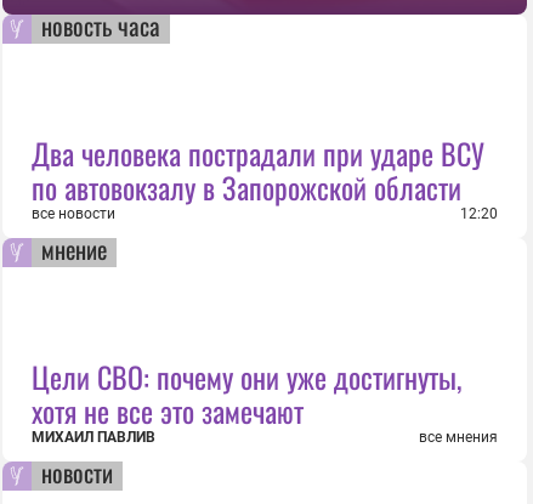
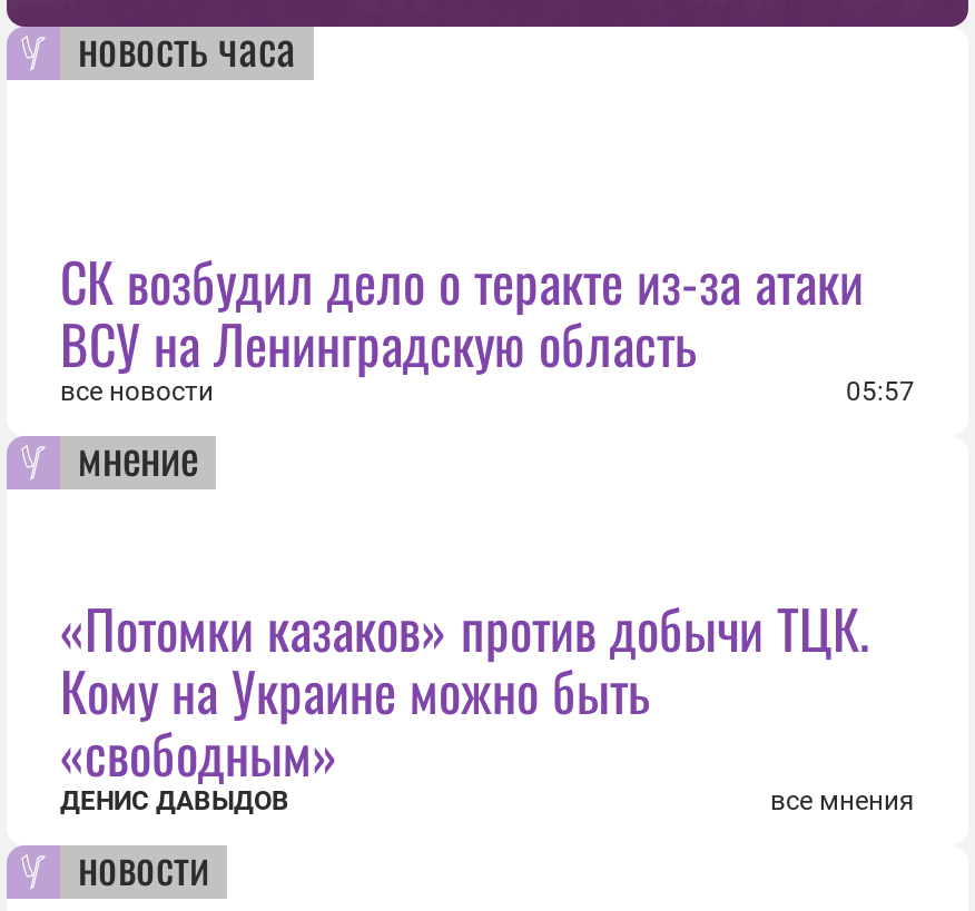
[32,131,484,208] Два человека пострадали при ударе ВСУ | по автовокзалу в Запорожской области -> [60,239,864,382] СК возбудил дело о теракте из-за атаки | ВСУ на Ленинградскую область
[460,205,498,222] 12:20 -> [846,375,915,406] 05:57
[32,354,461,445] Цели СВО: почему они уже достигнуты, | хотя не все это замечают | МИХАИЛ ПАВЛИВ -> [60,586,870,816] «Потомки казаков» против добычи ТЦК. | Кому на Украине можно быть | «свободным» | ДЕНИС ДАВЫДОВ

